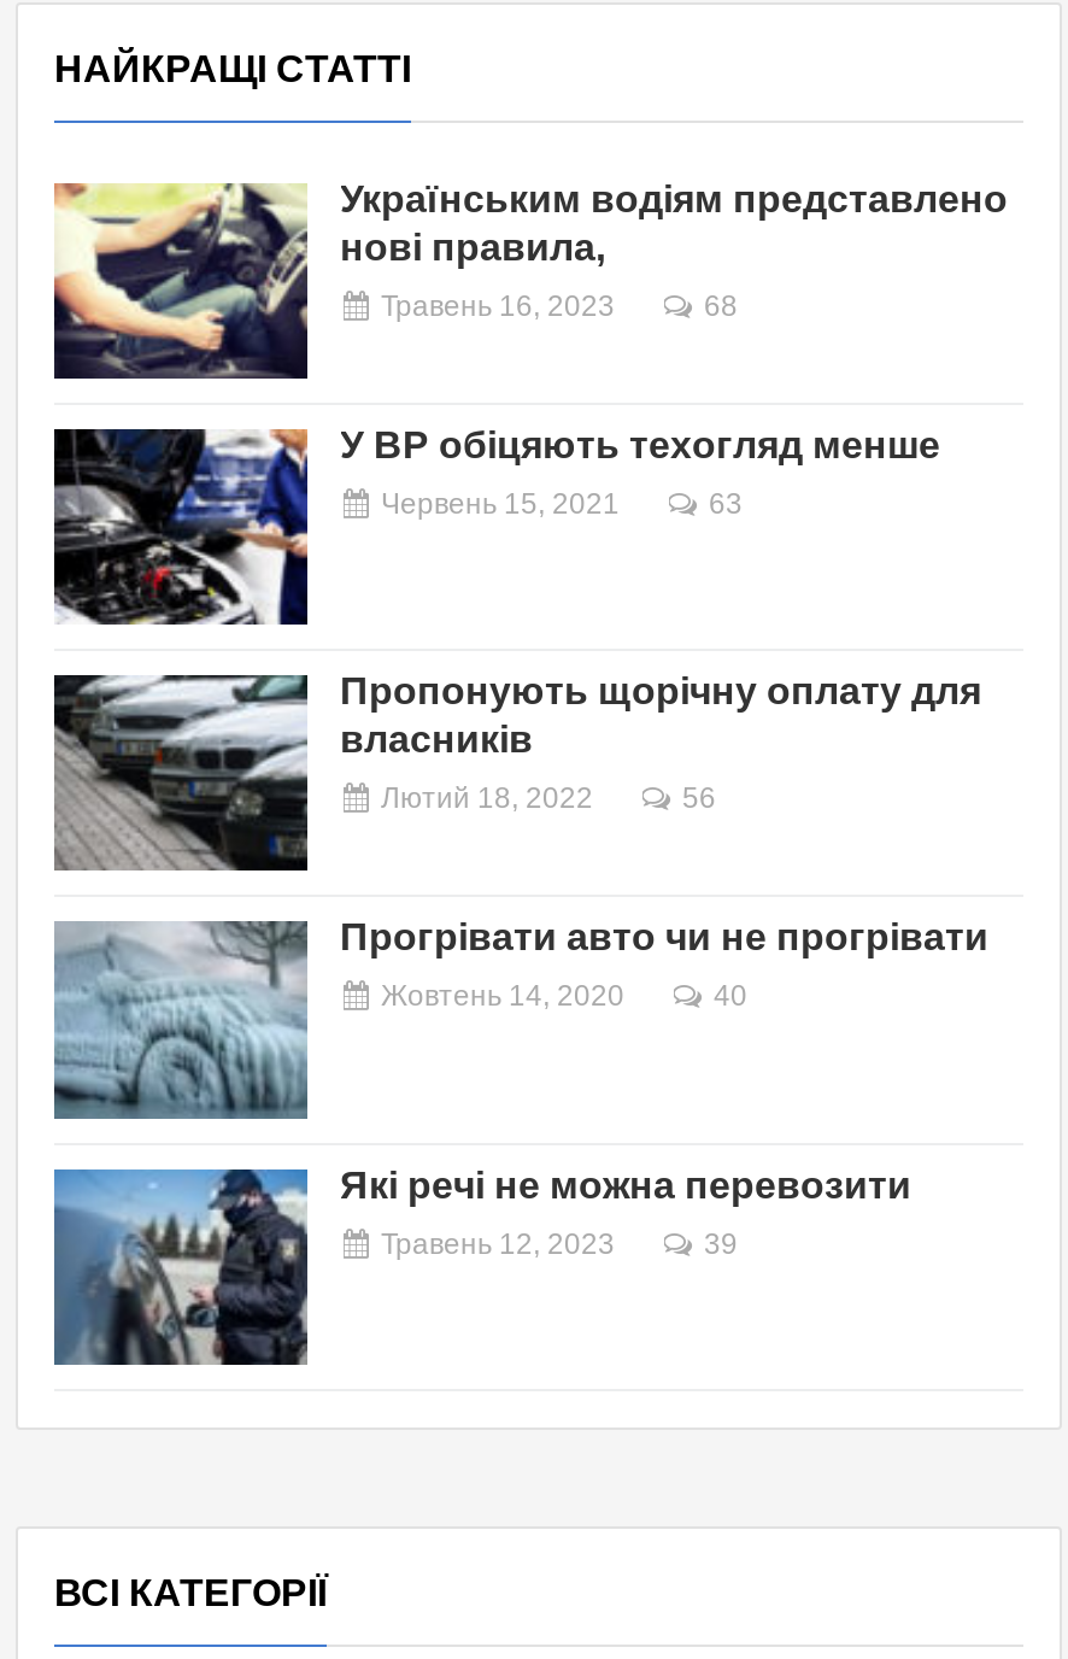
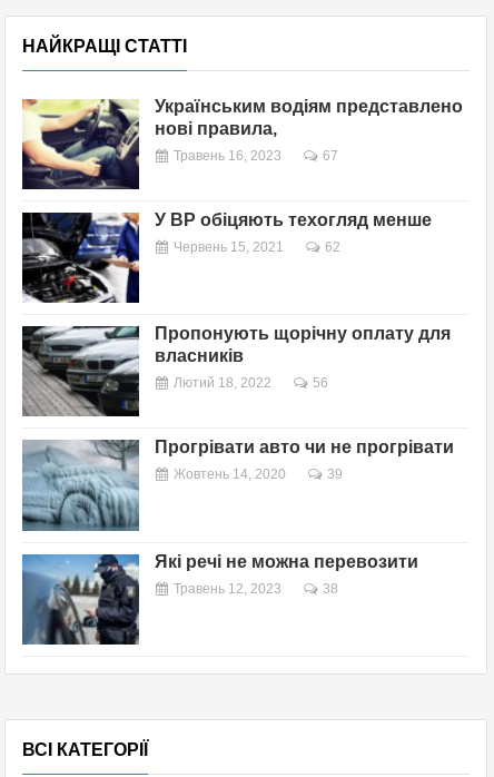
[704,289,738,323] 68 -> [322,148,338,164] 67
[709,487,743,521] 63 -> [324,239,340,255] 62
[714,980,747,1014] 40 -> [327,467,342,482] 39
[704,1226,738,1260] 39 -> [322,581,338,596] 38

